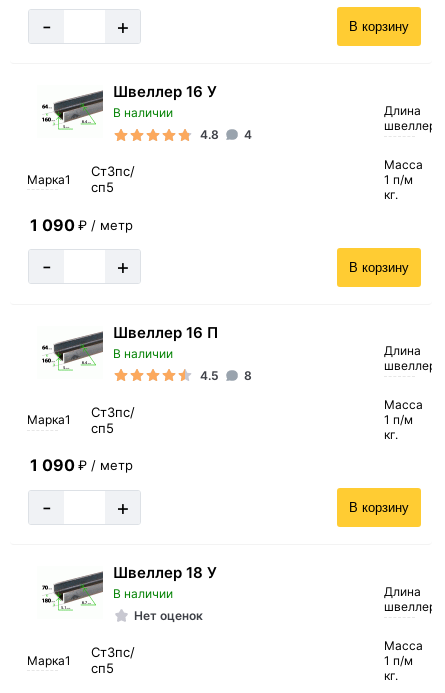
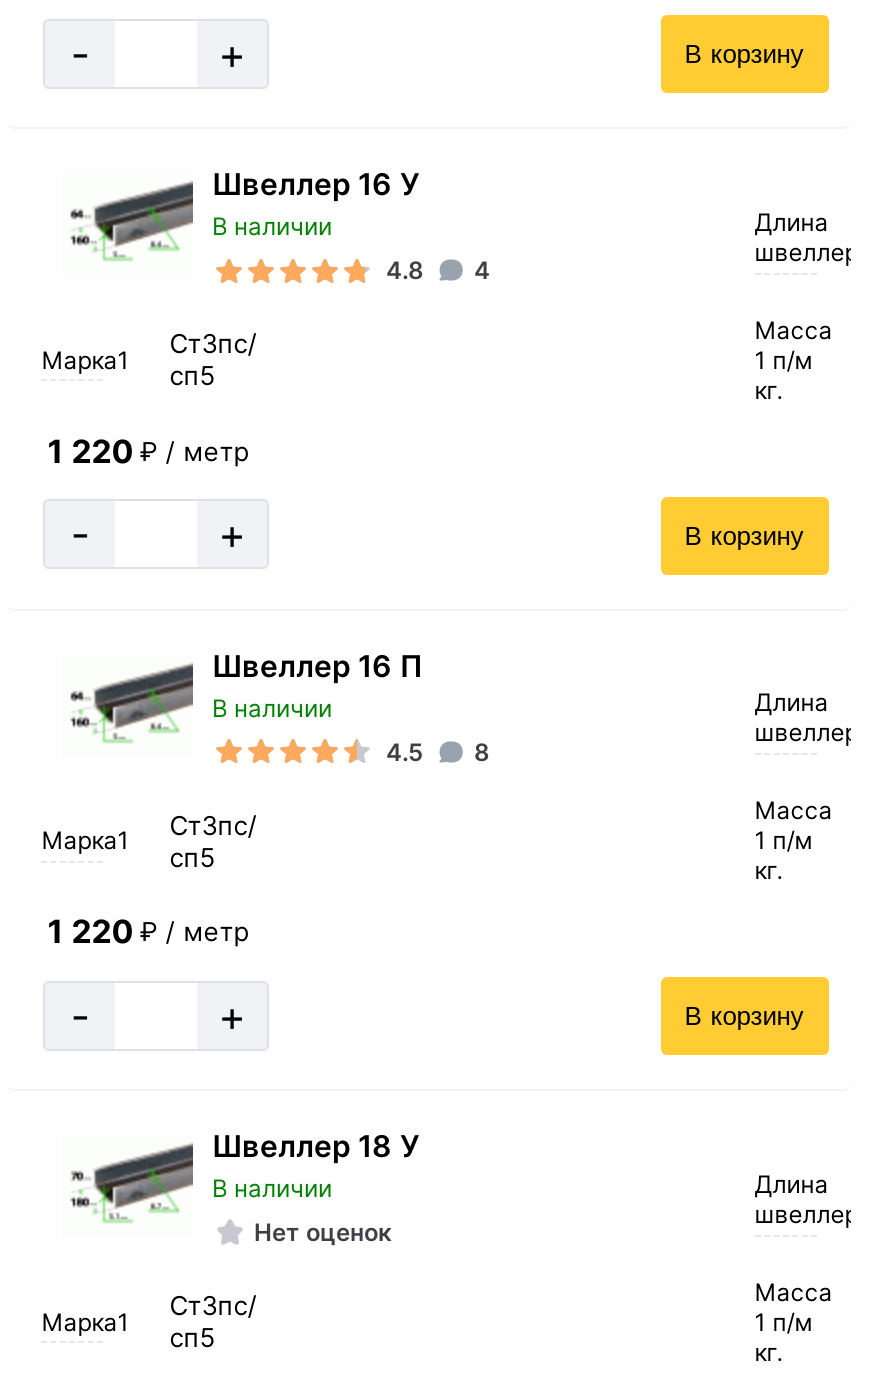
[30,215,133,235] 1 090 ₽ / метр -> [48,431,250,471] 1 220 ₽ / метр
[30,455,133,475] 1 090 ₽ / метр -> [48,911,250,951] 1 220 ₽ / метр

